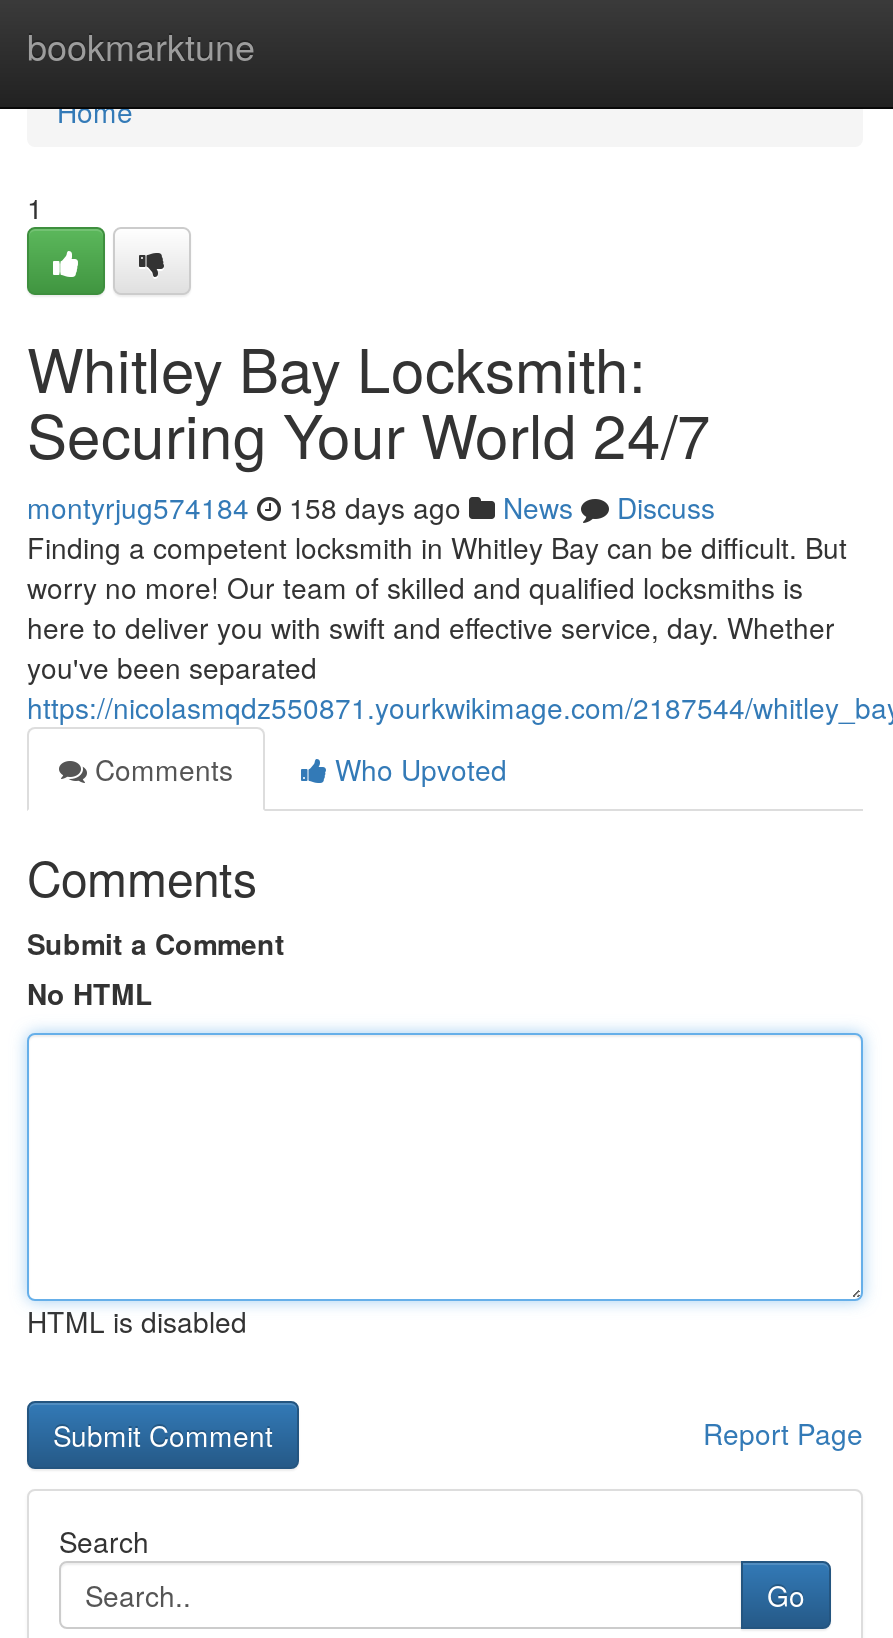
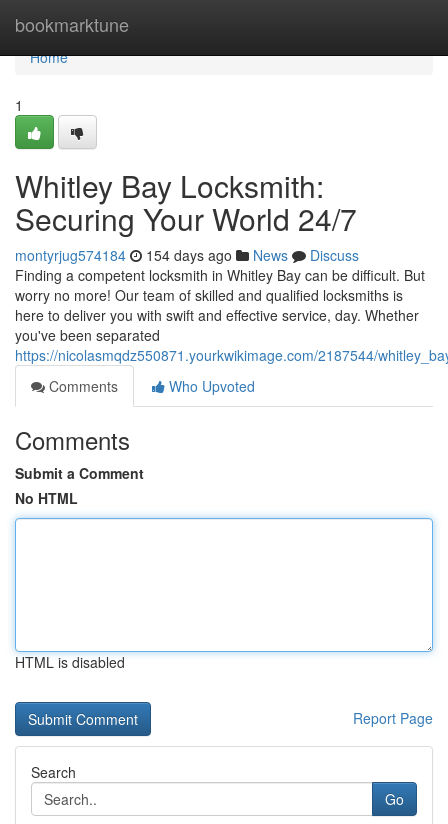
[27,487,715,527] montyrjug574184 158 days ago News Discuss -> [15,245,359,265] montyrjug574184 154 days ago News Discuss

